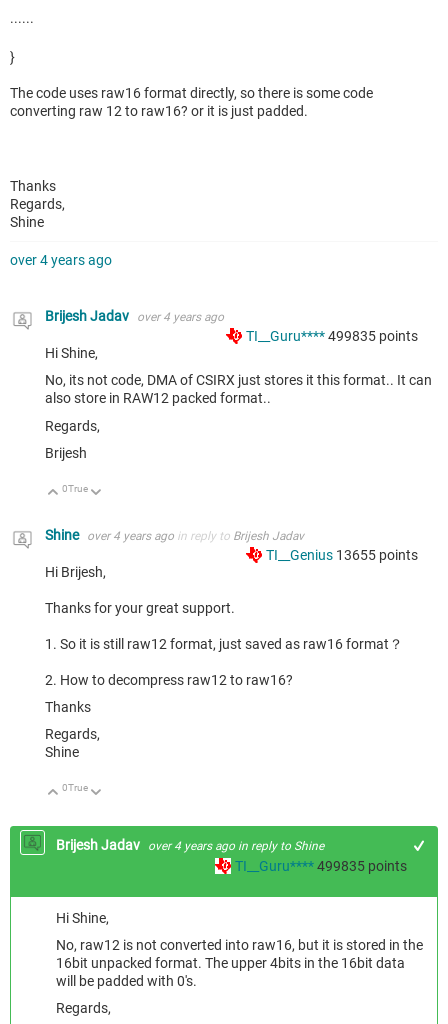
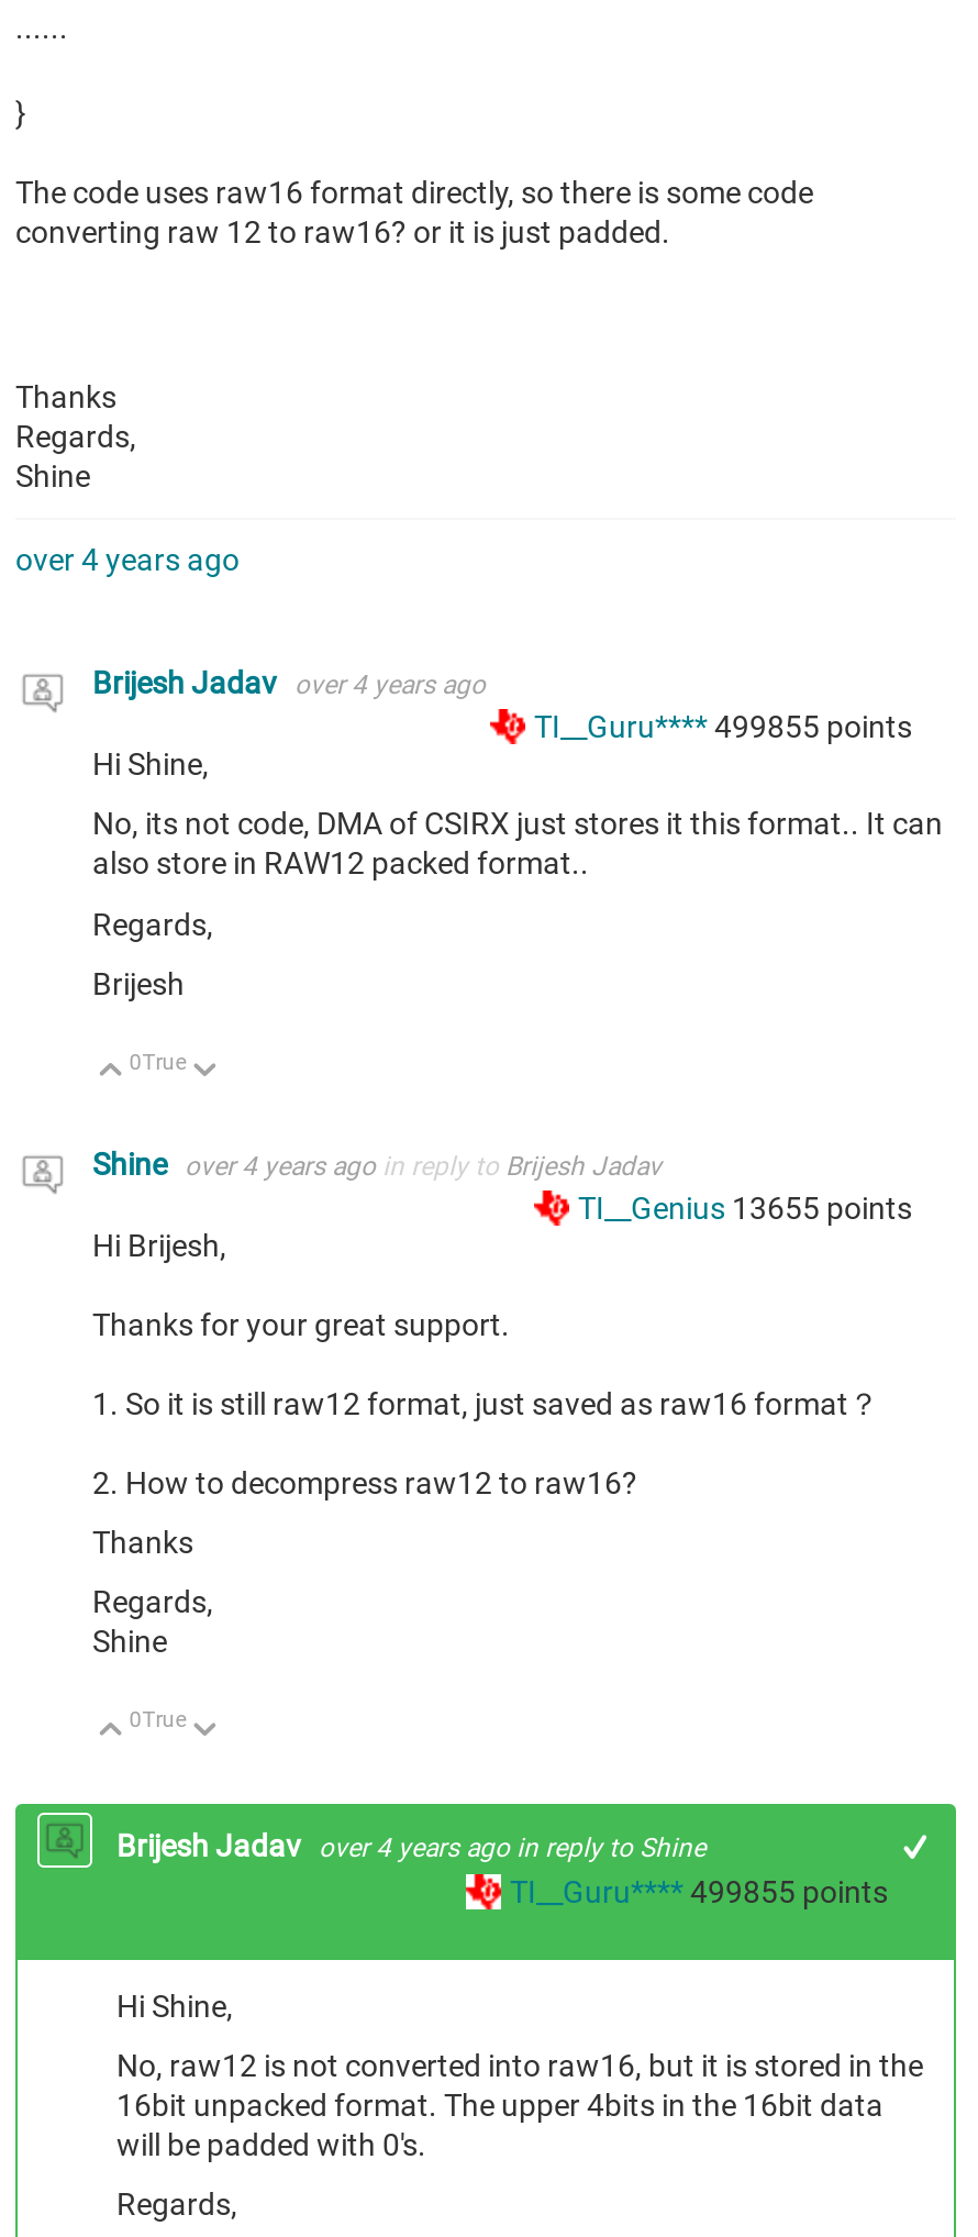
[246,328,418,344] TI__Guru**** 499835 points -> [534,710,912,745] TI__Guru**** 499855 points
[235,858,407,874] TI__Guru**** 499835 points -> [510,1873,888,1909] TI__Guru**** 499855 points

